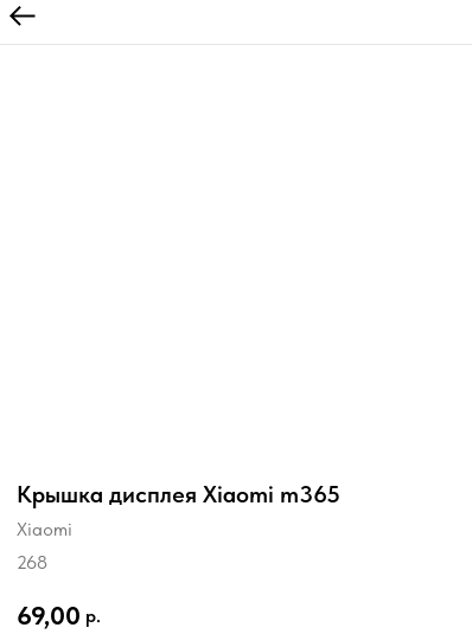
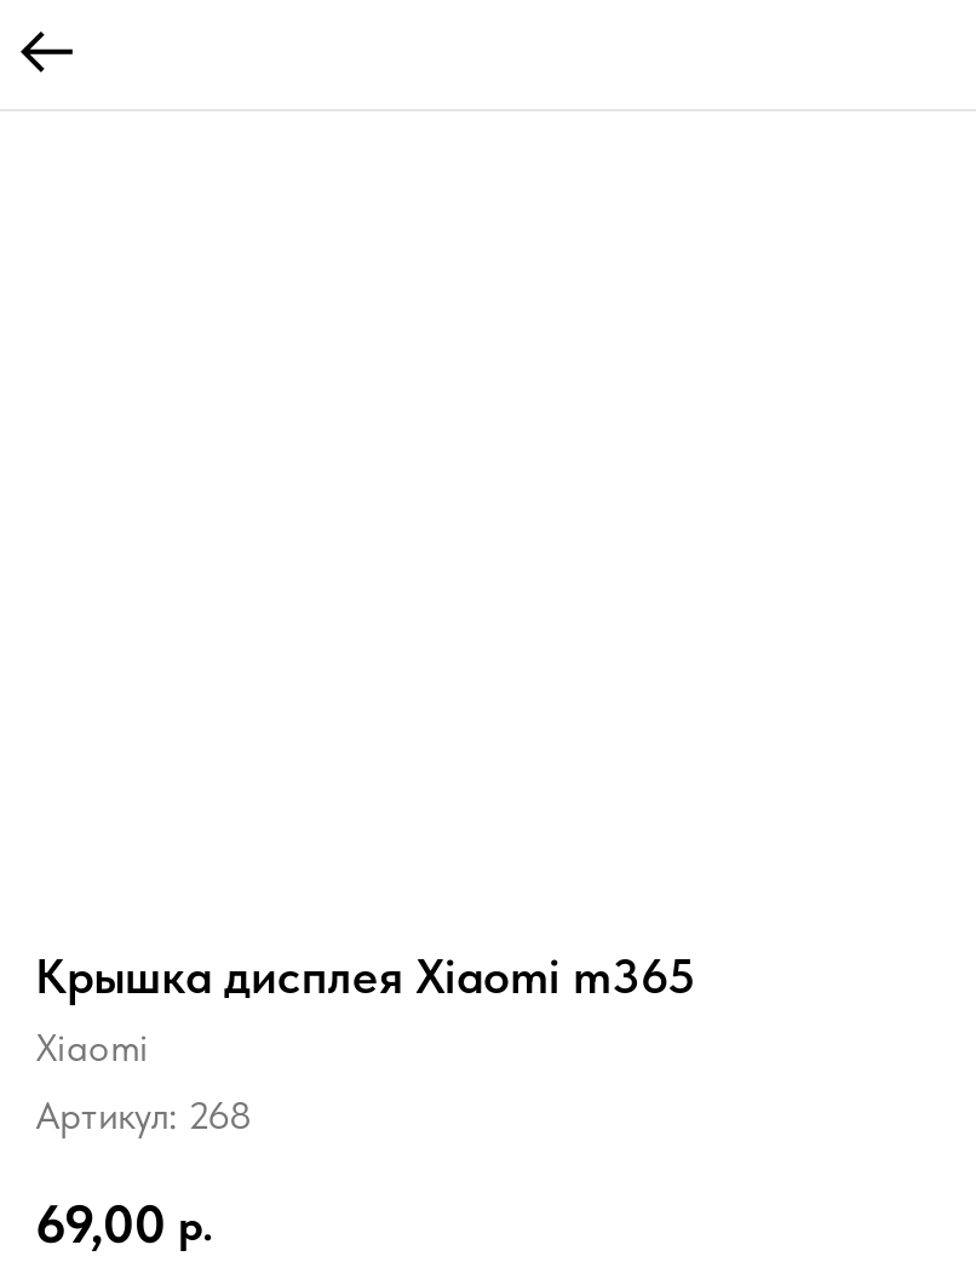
[17,551,47,574] 268 -> [35,1092,251,1138] Артикул: 268

